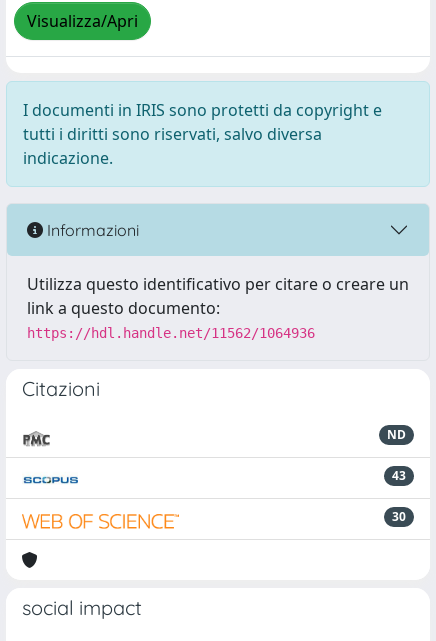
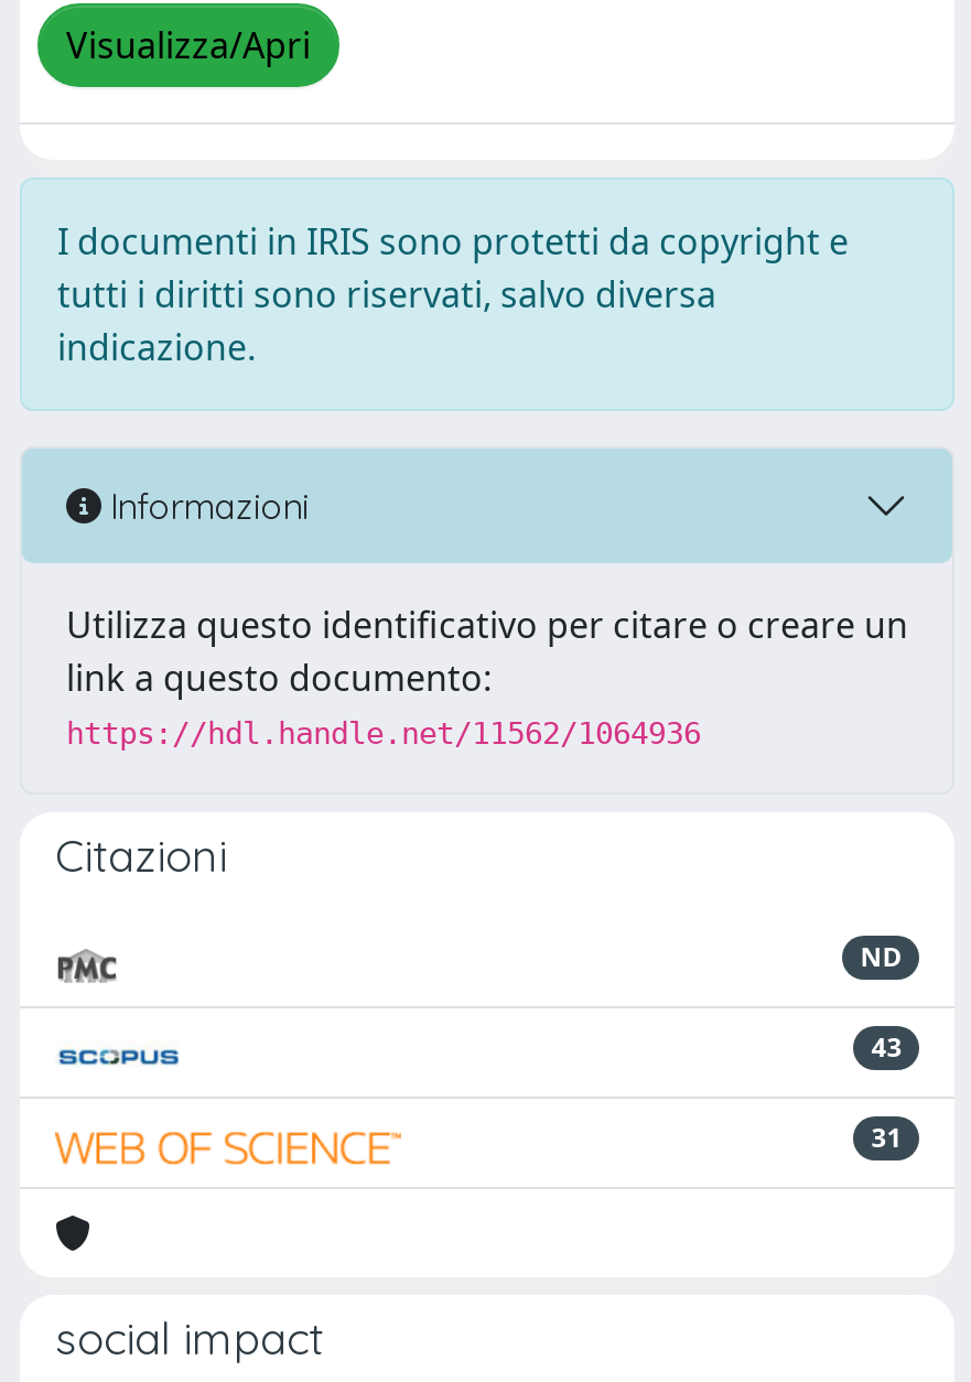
[392,508,406,525] 30 -> [871,1119,902,1157] 31

